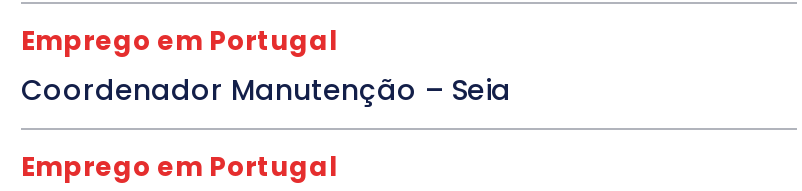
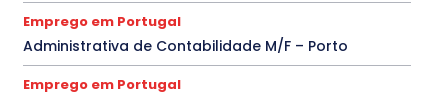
[21,70,511,110] Coordenador Manutenção – Seia -> [23,36,348,56] Administrativa de Contabilidade M/F – Porto

